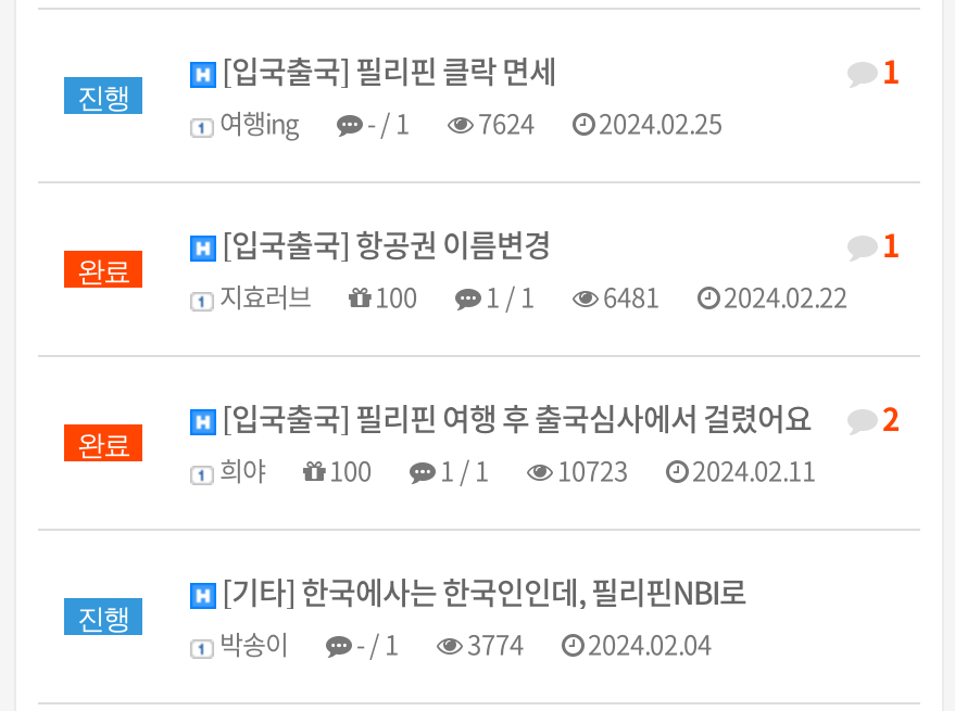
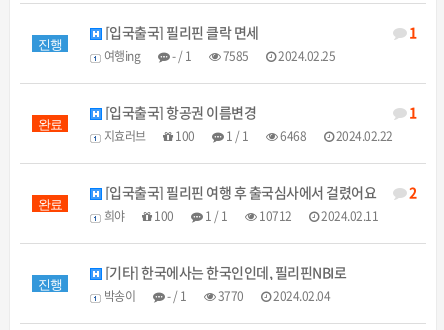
[473,104,535,143] 7624 -> [220,47,248,65] 7585
[598,277,659,317] 6481 -> [277,127,306,145] 6468
[214,451,816,490] 희야 100 1 / 1 10723 2024.02.11 -> [101,207,378,225] 희야 100 1 / 1 10712 2024.02.11
[214,625,712,664] 박송이 - / 1 3774 2024.02.04 -> [101,287,330,305] 박송이 - / 1 3770 2024.02.04

